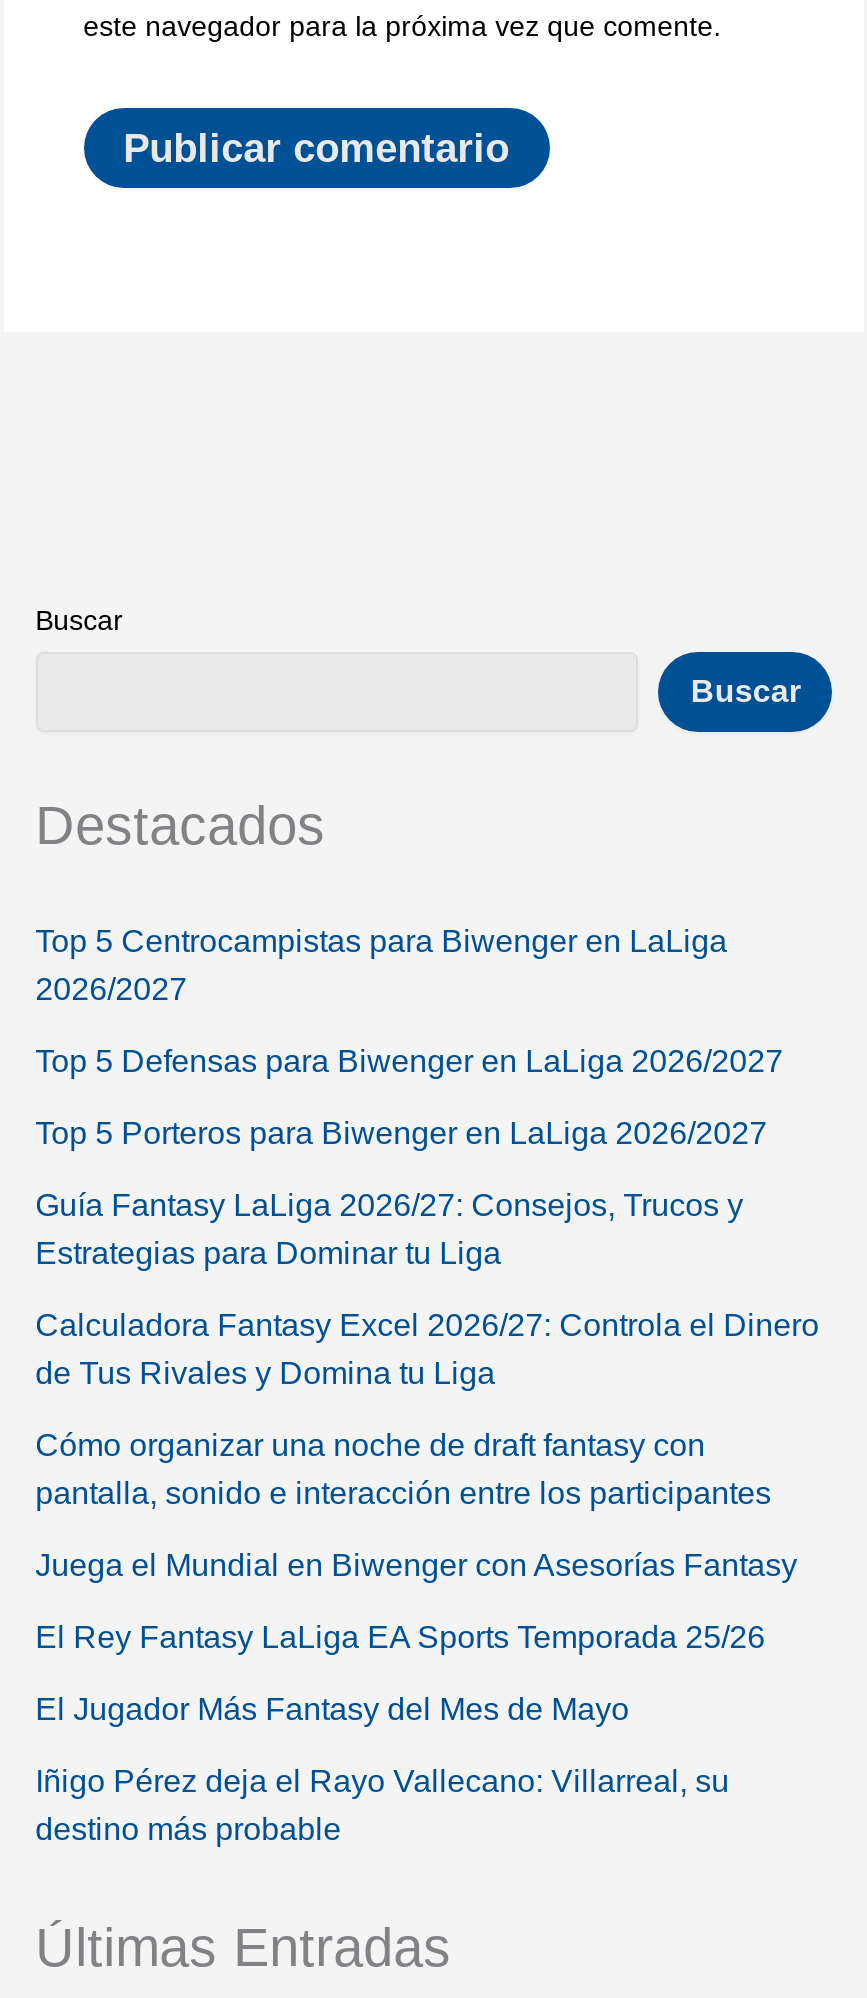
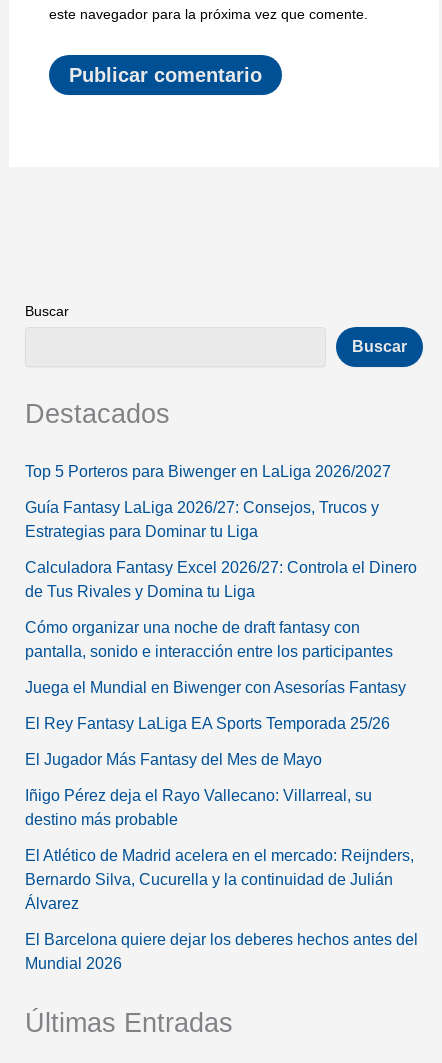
[35,923,783,1077] Top 5 Centrocampistas para Biwenger en LaLiga | 2026/2027 | Top 5 Defensas para Biwenger en LaLiga 2026/2027 -> none
moved [35,1115,819,1845] -> [25,463,417,828]: Top 5 Porteros para Biwenger en LaLiga 2026/2027 | Guía Fantasy LaLiga 2026/27: Consejos, Trucos y | Estrategias para Dominar tu Liga | ... | Iñigo Pérez deja el Rayo Vallecano: Villarreal, su | destino más probable
none -> [25,847,418,972] El Atlético de Madrid acelera en el mercado: Reijnders, | Bernardo Silva, Cucurella y la continuidad de Julián | Álvarez | El Barcelona quiere dejar los deberes hechos antes del | Mundial 2026

